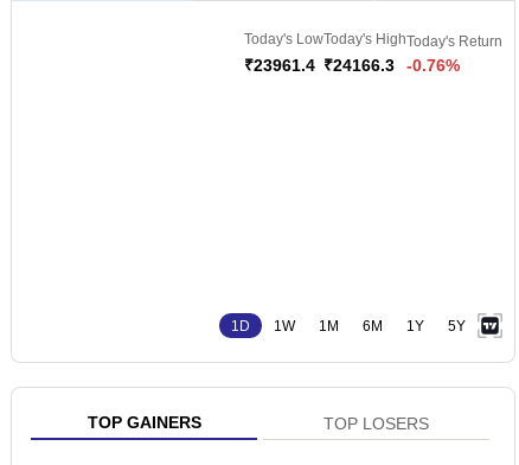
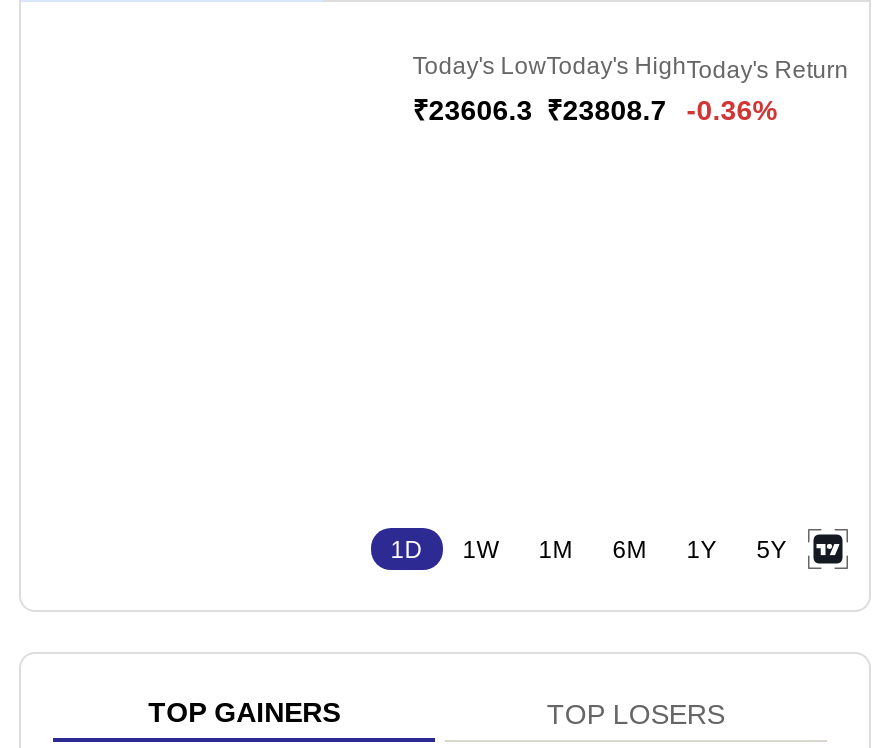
[244,56,315,75] ₹23961.4 -> [413,94,533,126] ₹23606.3
[323,56,394,75] ₹24166.3 -> [547,94,667,126] ₹23808.7
[406,55,460,74] -0.76% -> [687,93,777,125] -0.36%

